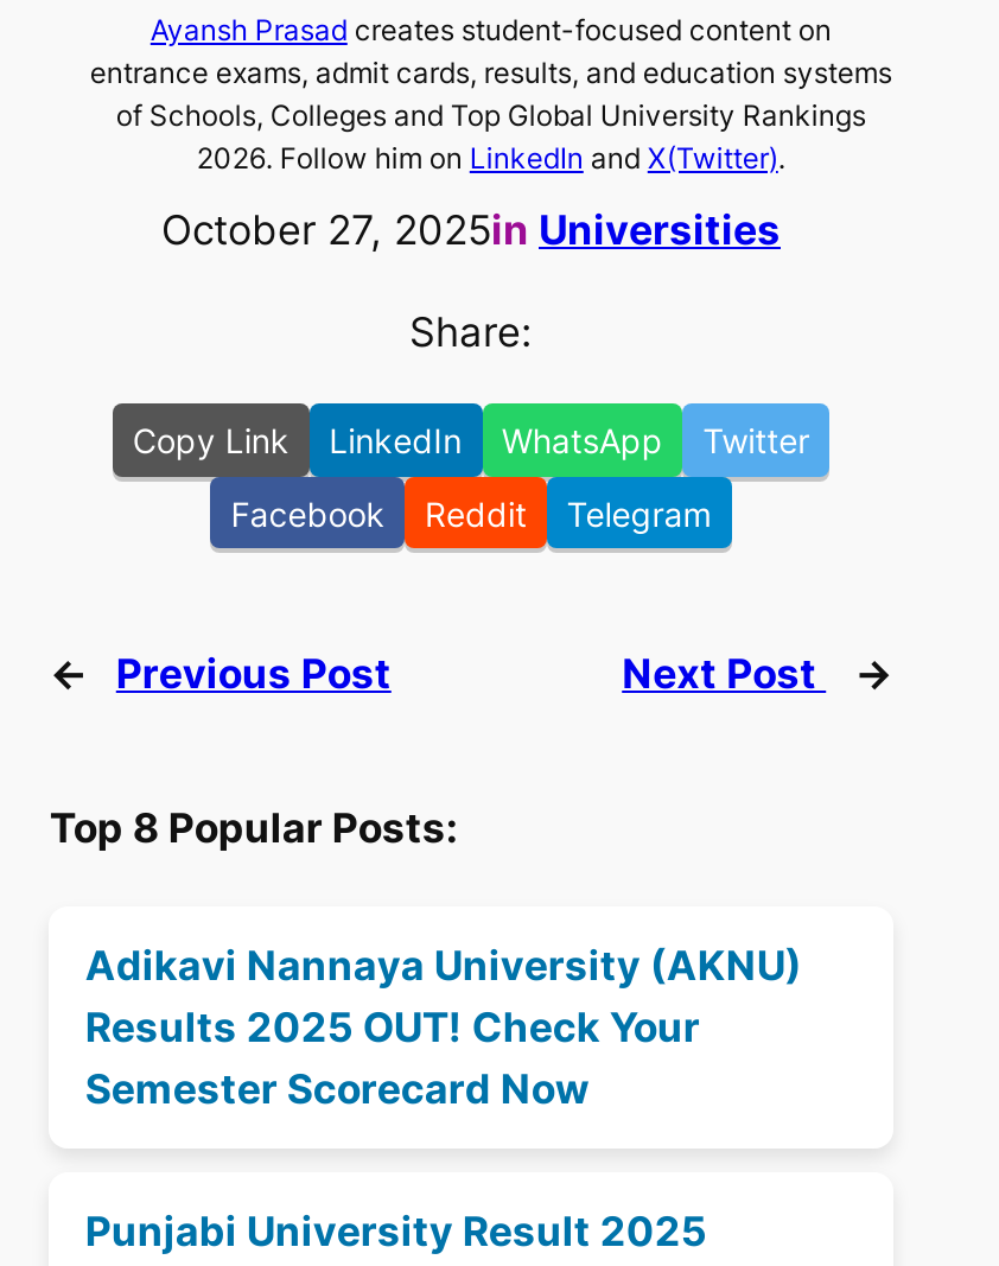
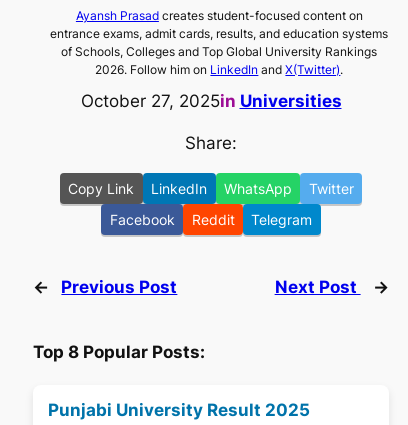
[85,941,802,1112] Adikavi Nannaya University (AKNU) | Results 2025 OUT! Check Your | Semester Scorecard Now -> none

